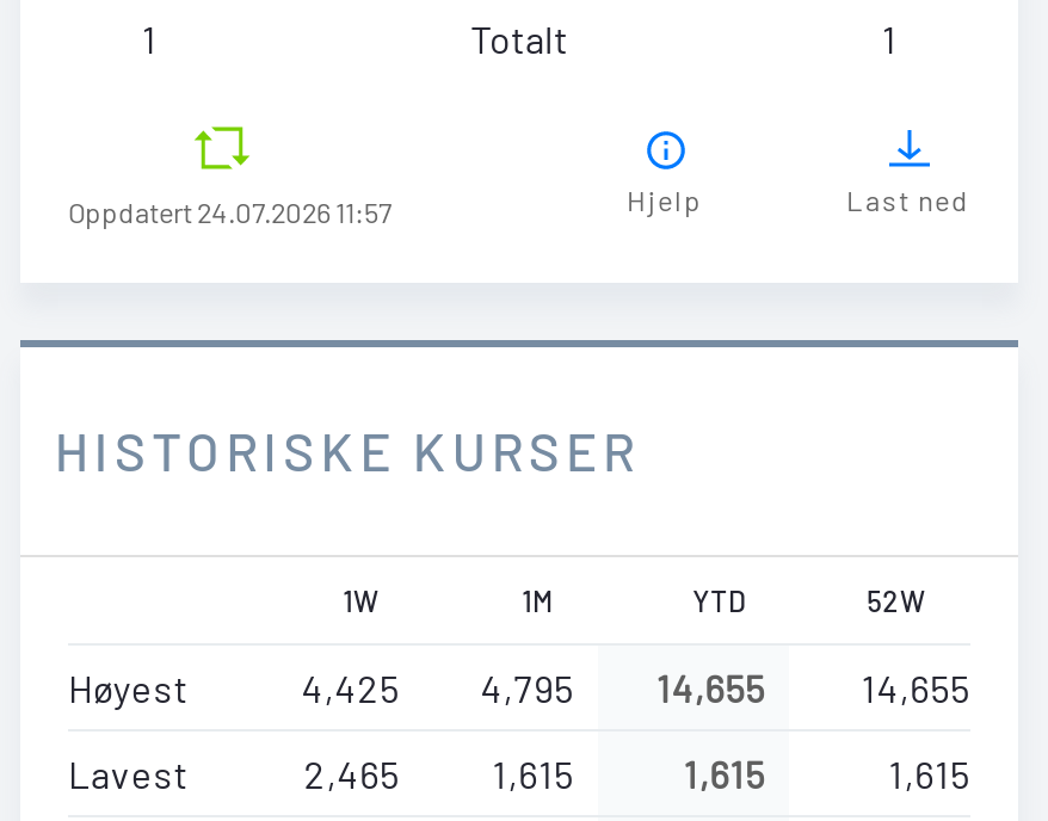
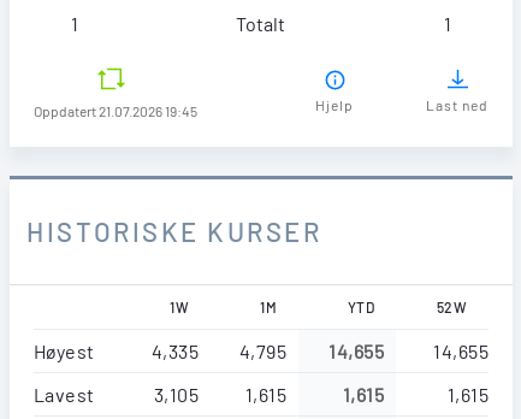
[68,195,393,229] Oppdatert 24.07.2026 11:57 -> [34,103,197,120] Oppdatert 21.07.2026 19:45
[302,664,765,710] 4,425 4,795 14,655 -> [151,339,384,362] 4,335 4,795 14,655
[304,750,400,795] 2,465 -> [154,383,199,406] 3,105

